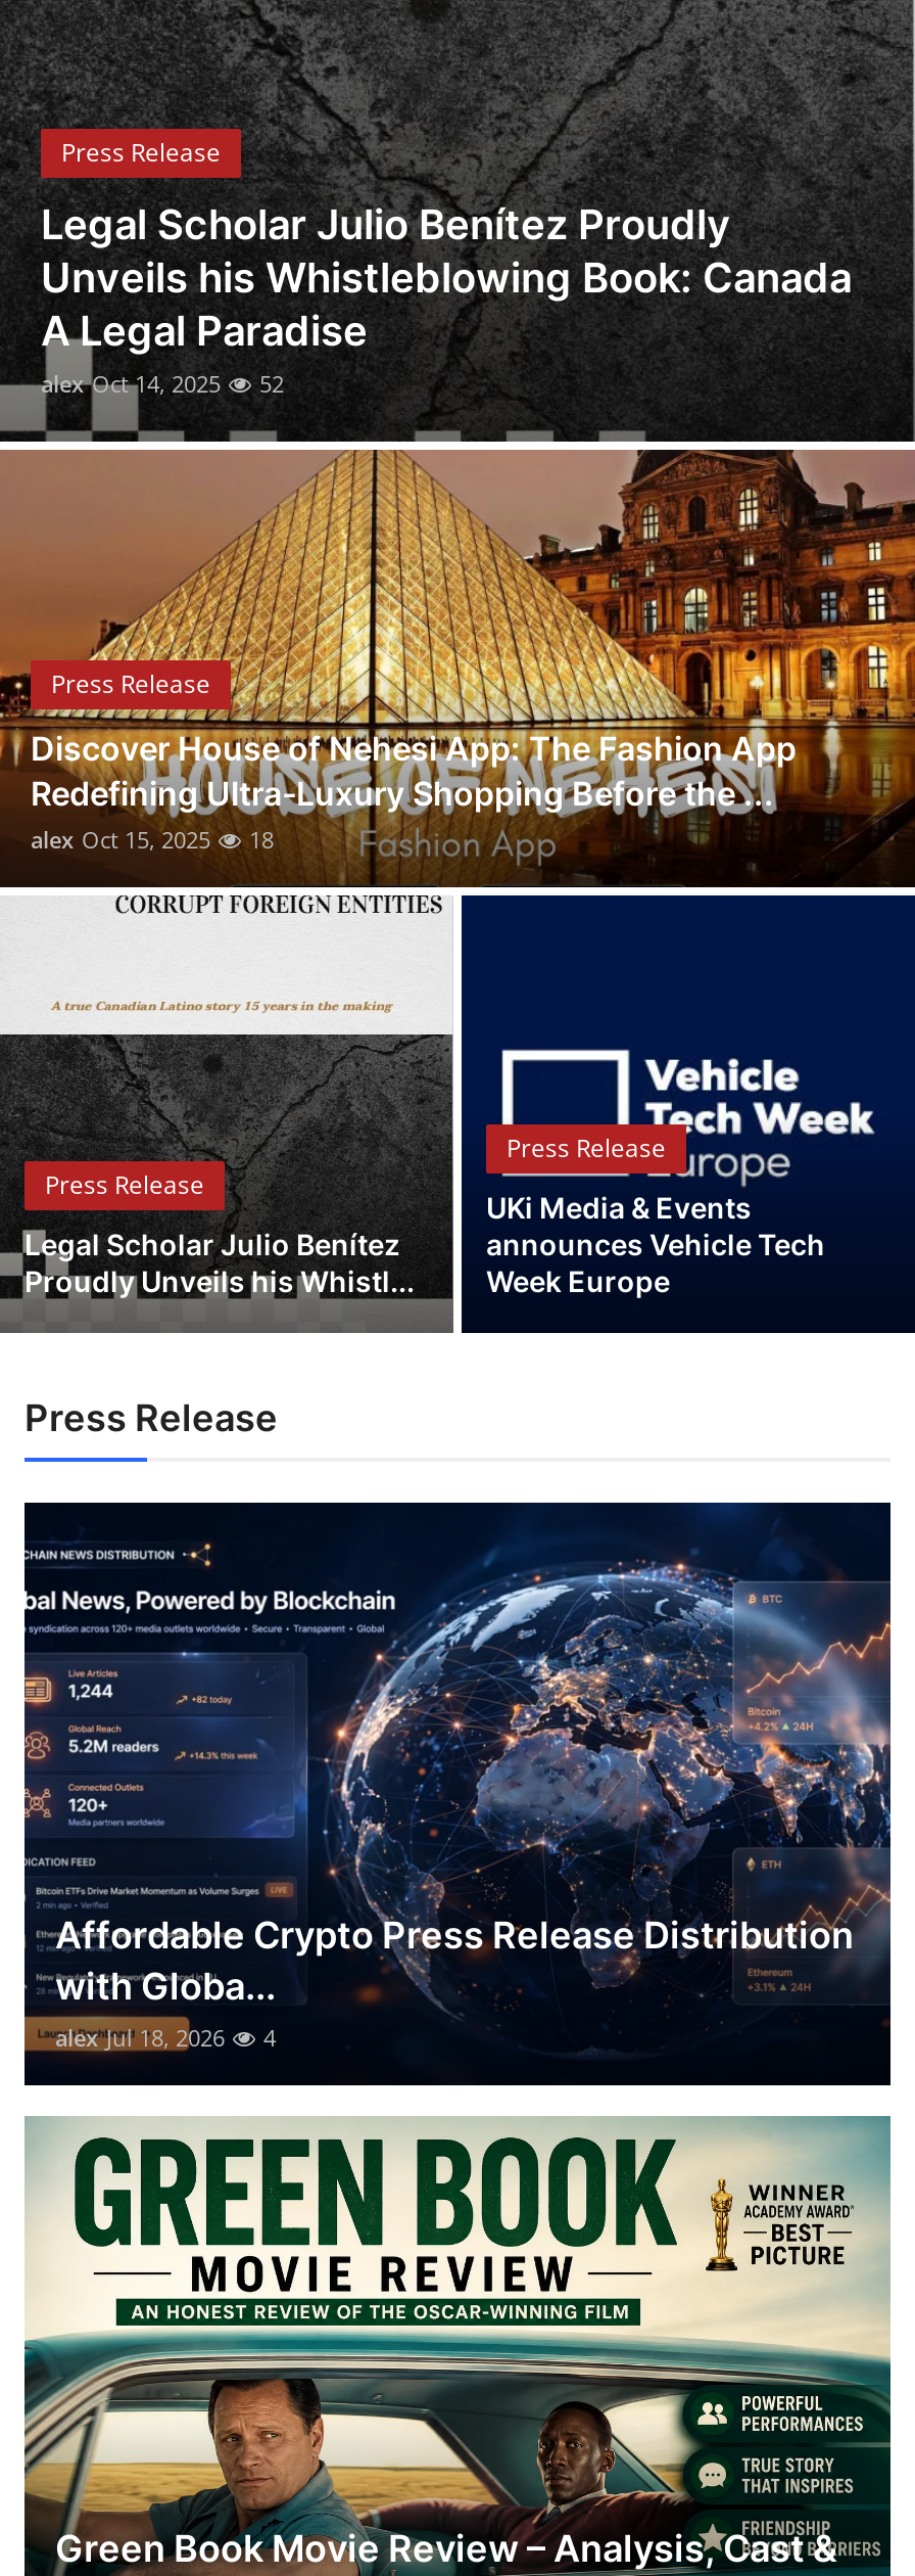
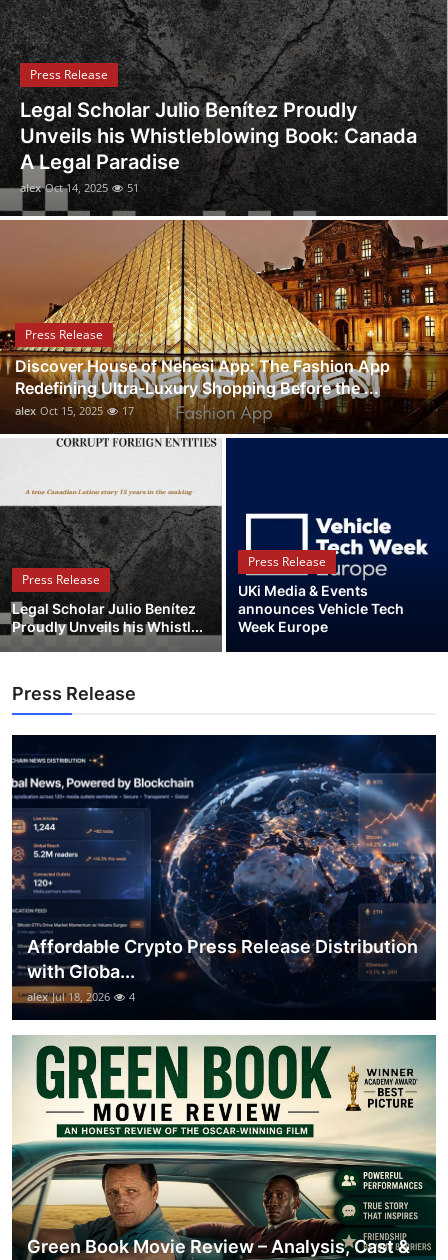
[31,823,274,854] alex Oct 15, 2025 18 -> [15,402,134,417] alex Oct 15, 2025 17

